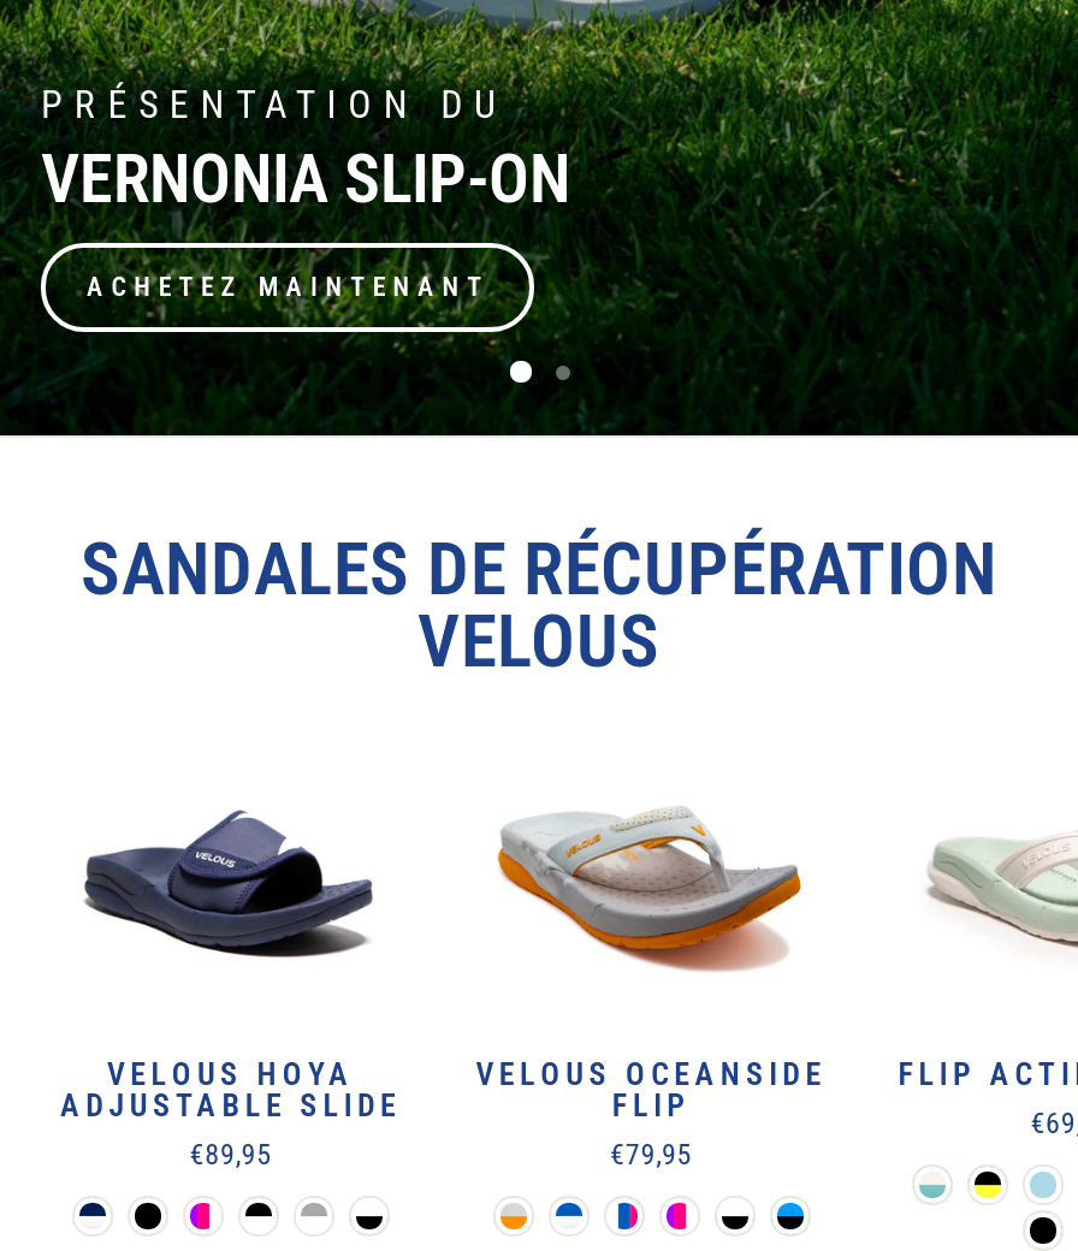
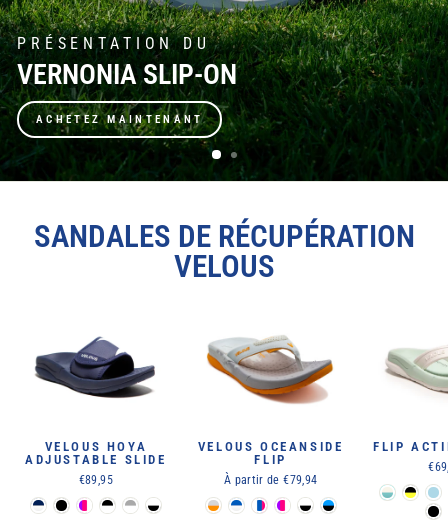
[610,1137,692,1171] €79,95 -> [224,473,317,487] À partir de €79,94

